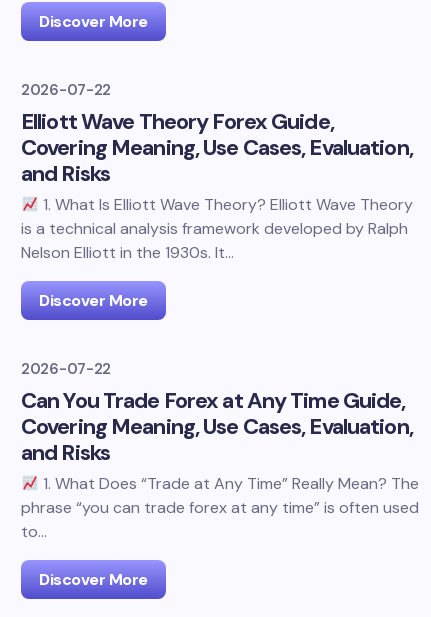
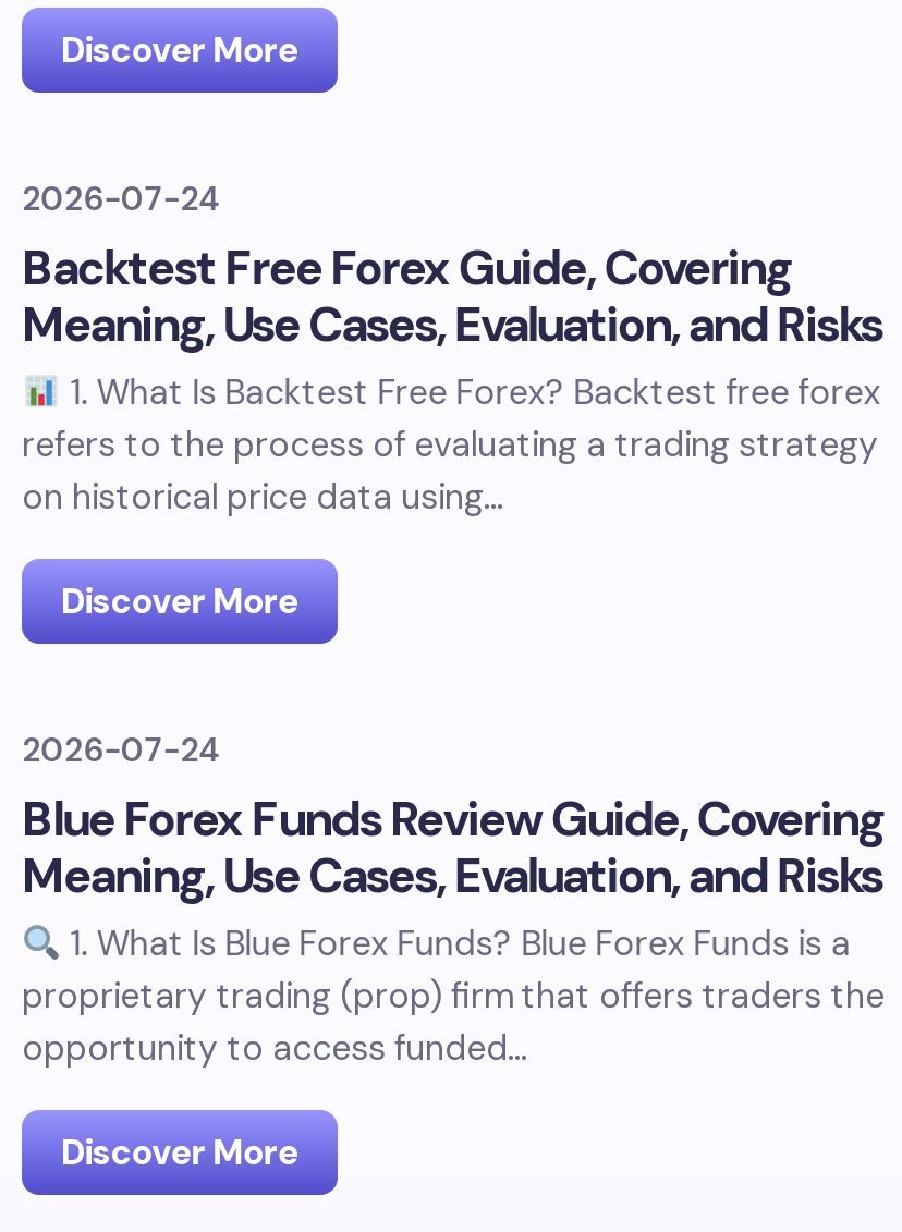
[21,80,413,263] 2026-07-22 | Elliott Wave Theory Forex Guide, | Covering Meaning, Use Cases, Evaluation, | and Risks | 1. What Is Elliott Wave Theory? Elliott Wave Theory | is a technical analysis framework developed by Ralph | Nelson Elliott in the 1930s. It… -> [22,178,882,520] 2026-07-24 | Backtest Free Forex Guide, Covering | Meaning, Use Cases, Evaluation, and Risks | 1. What Is Backtest Free Forex? Backtest free forex | refers to the process of evaluating a trading strategy | on historical price data using…
[21,359,419,542] 2026-07-22 | Can You Trade Forex at Any Time Guide, | Covering Meaning, Use Cases, Evaluation, | and Risks | 1. What Does “Trade at Any Time” Really Mean? The | phrase “you can trade forex at any time” is often used | to… -> [22,729,885,1071] 2026-07-24 | Blue Forex Funds Review Guide, Covering | Meaning, Use Cases, Evaluation, and Risks | 1. What Is Blue Forex Funds? Blue Forex Funds is a | proprietary trading (prop) firm that offers traders the | opportunity to access funded…

